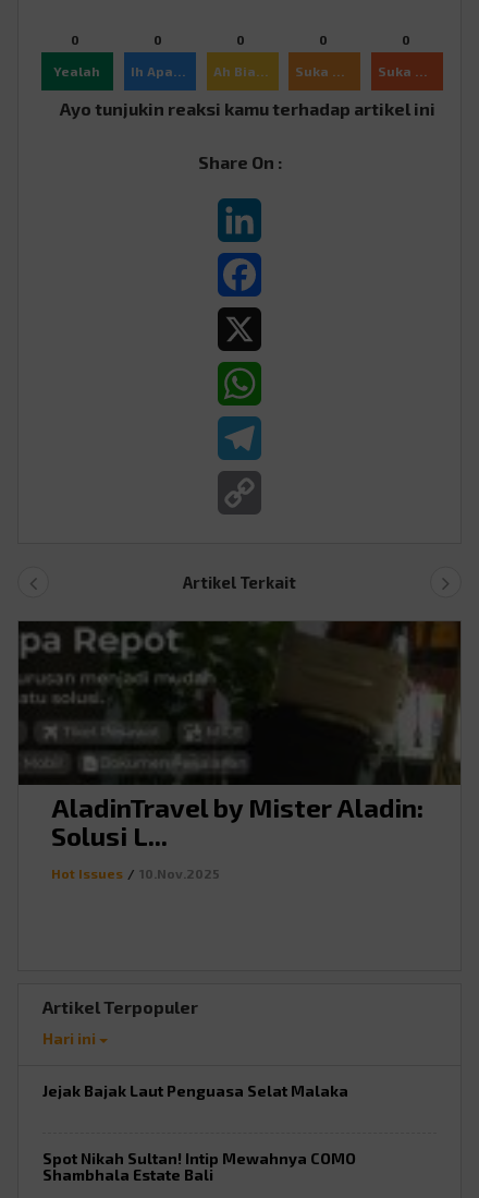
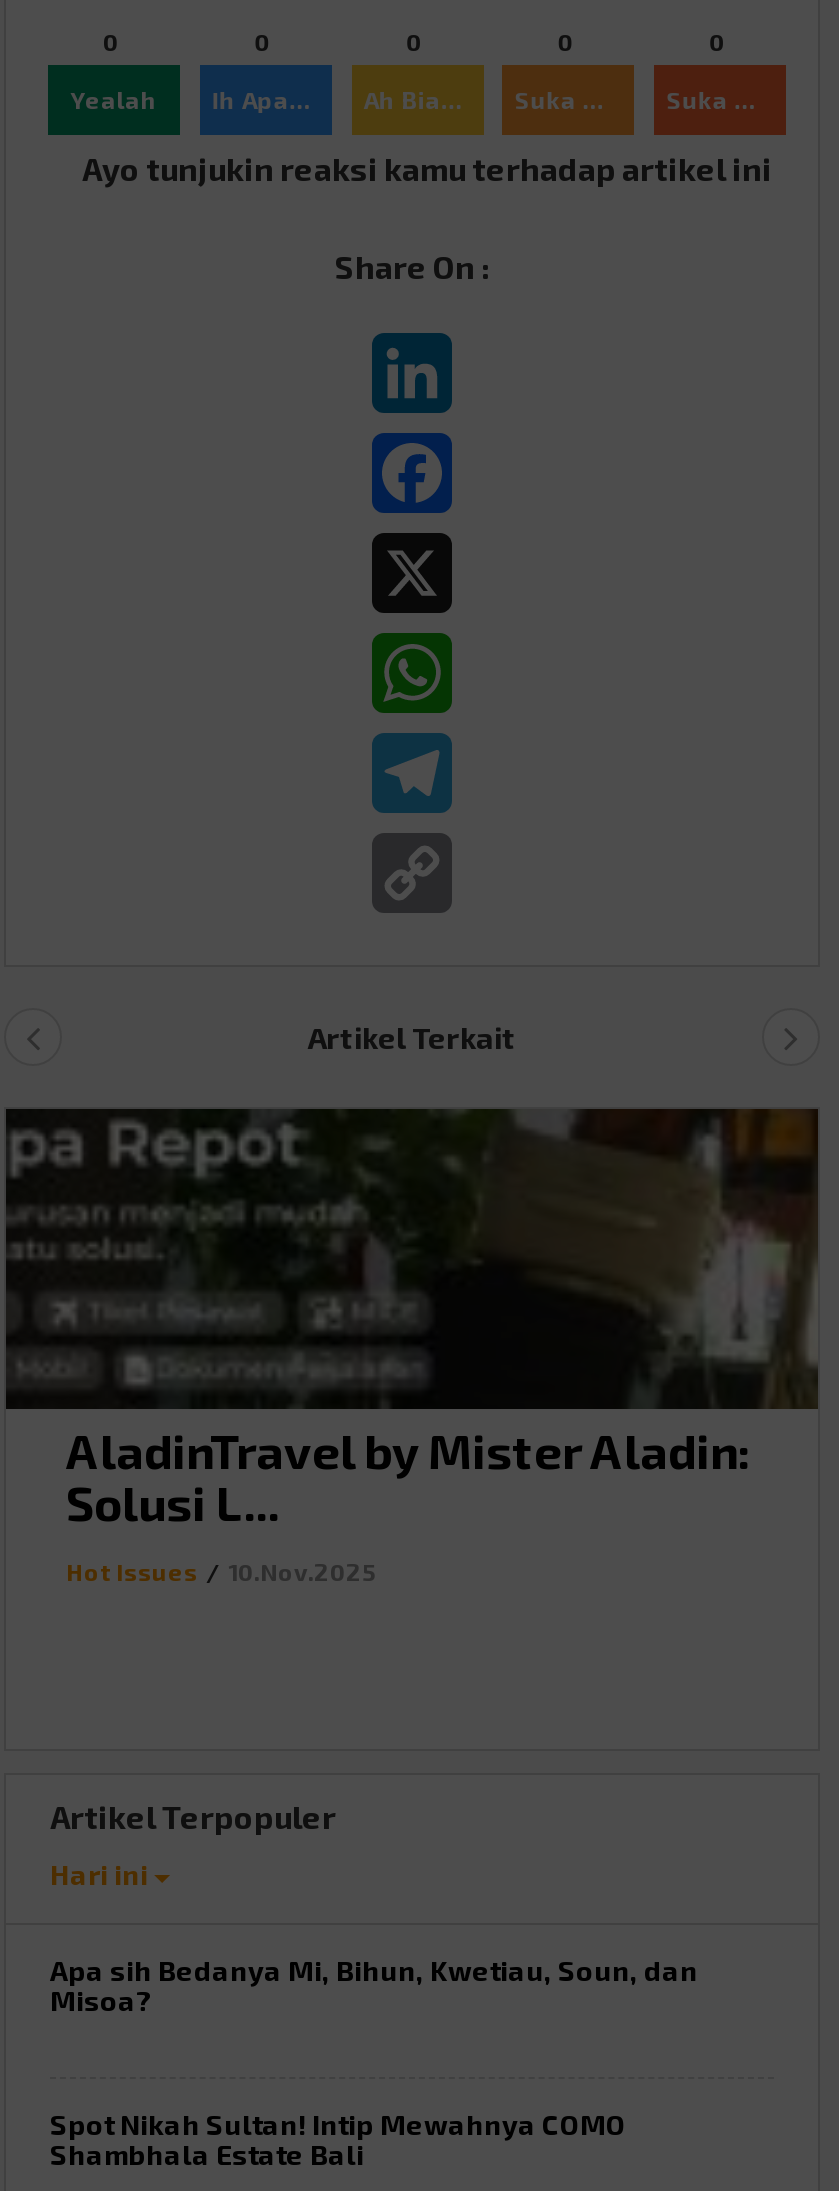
[42,1081,348,1100] Jejak Bajak Laut Penguasa Selat Malaka -> [50,1953,698,2017] Apa sih Bedanya Mi, Bihun, Kwetiau, Soun, dan | Misoa?

